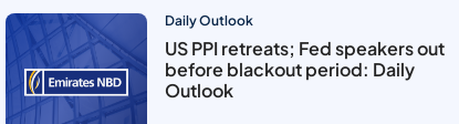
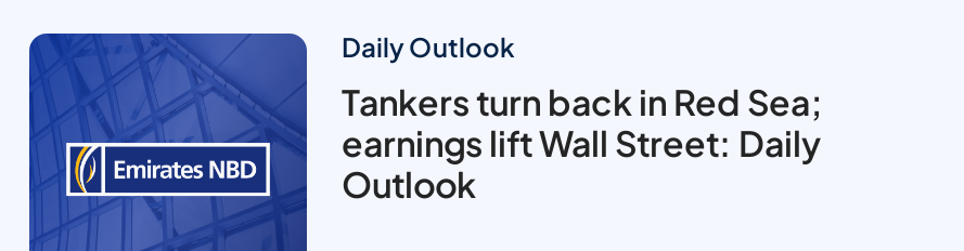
[165,36,445,81] US PPI retreats; Fed speakers out | before blackout period: Daily -> [342,80,823,166] Tankers turn back in Red Sea; | earnings lift Wall Street: Daily

